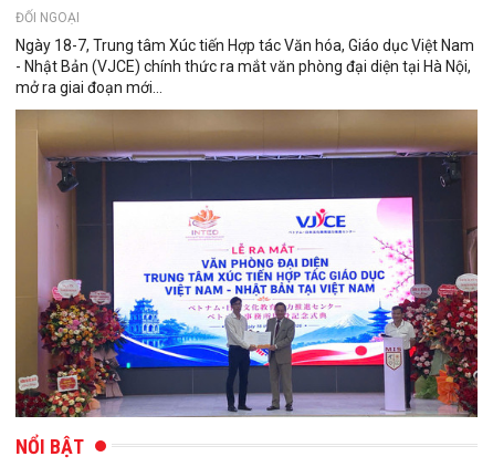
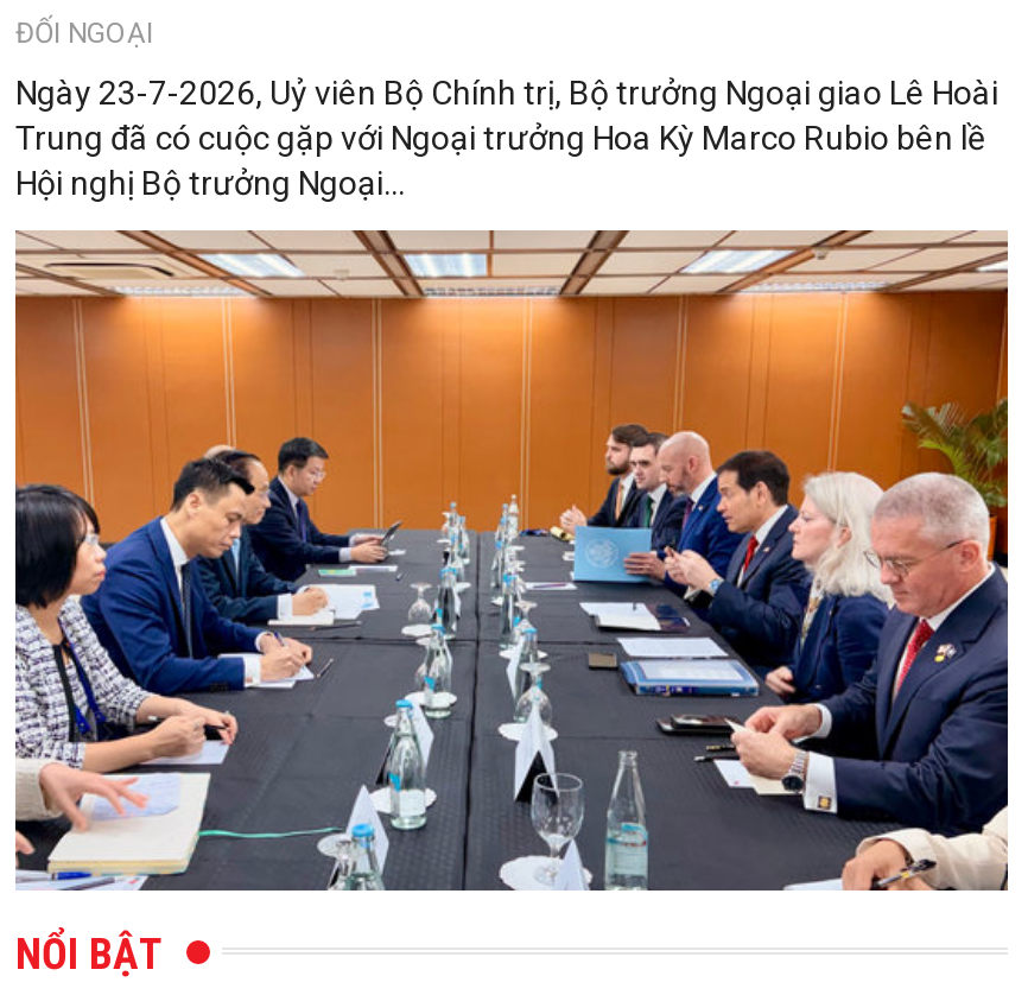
[15,36,474,96] Ngày 18-7, Trung tâm Xúc tiến Hợp tác Văn hóa, Giáo dục Việt Nam | - Nhật Bản (VJCE) chính thức ra mắt văn phòng đại diện tại Hà Nội, | mở ra giai đoạn mới... -> [15,72,998,201] Ngày 23-7-2026, Uỷ viên Bộ Chính trị, Bộ trưởng Ngoại giao Lê Hoài | Trung đã có cuộc gặp với Ngoại trưởng Hoa Kỳ Marco Rubio bên lề | Hội nghị Bộ trưởng Ngoại...
[14,110,479,418] [image] -> [13,230,1010,891] [image]

